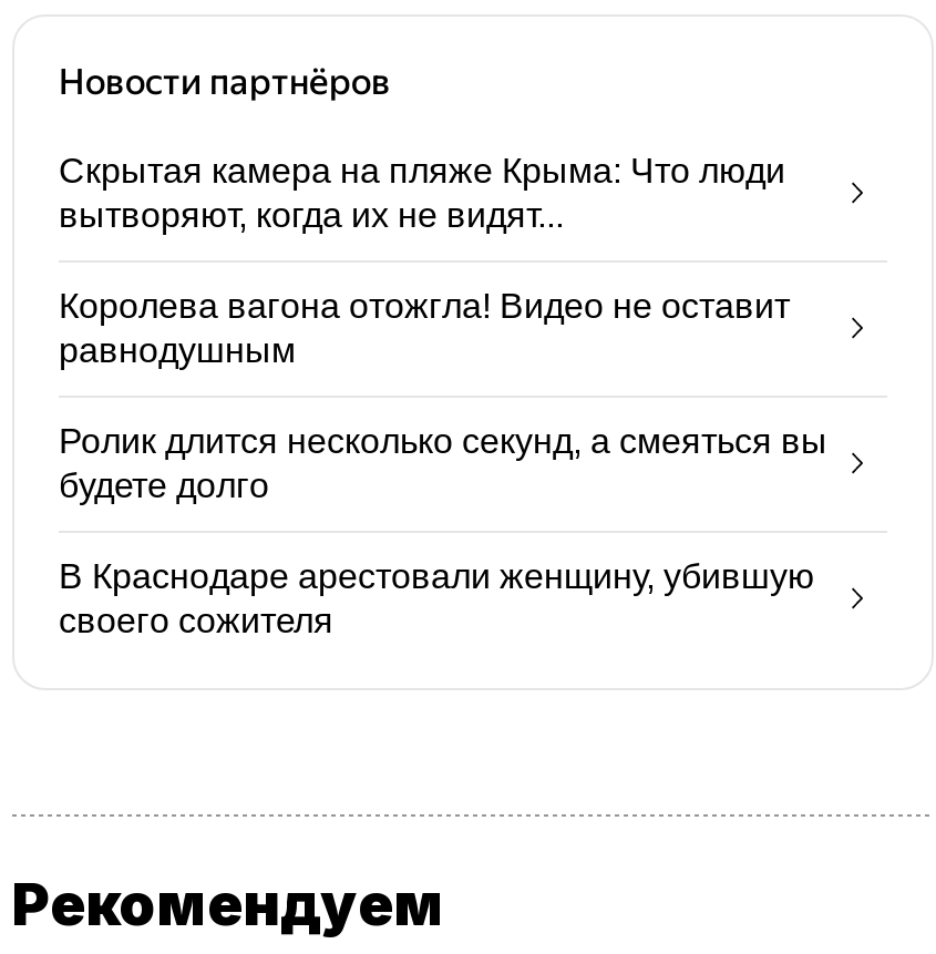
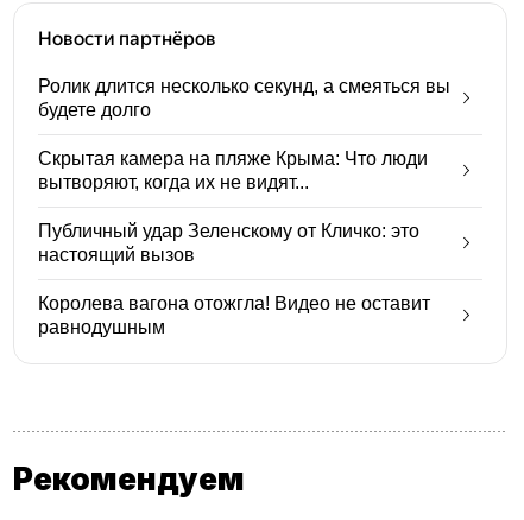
moved [59,151,785,233] -> [38,148,428,192]: Скрытая камера на пляже Крыма: Что люди | вытворяют, когда их не видят...
moved [59,286,790,368] -> [38,293,430,337]: Королева вагона отожгла! Видео не оставит | равнодушным
moved [59,421,827,503] -> [38,76,450,119]: Ролик длится несколько секунд, а смеяться вы | будете долго
[59,556,814,638] В Краснодаре арестовали женщину, убившую | своего сожителя -> [38,220,419,264] Публичный удар Зеленскому от Кличко: это | настоящий вызов

